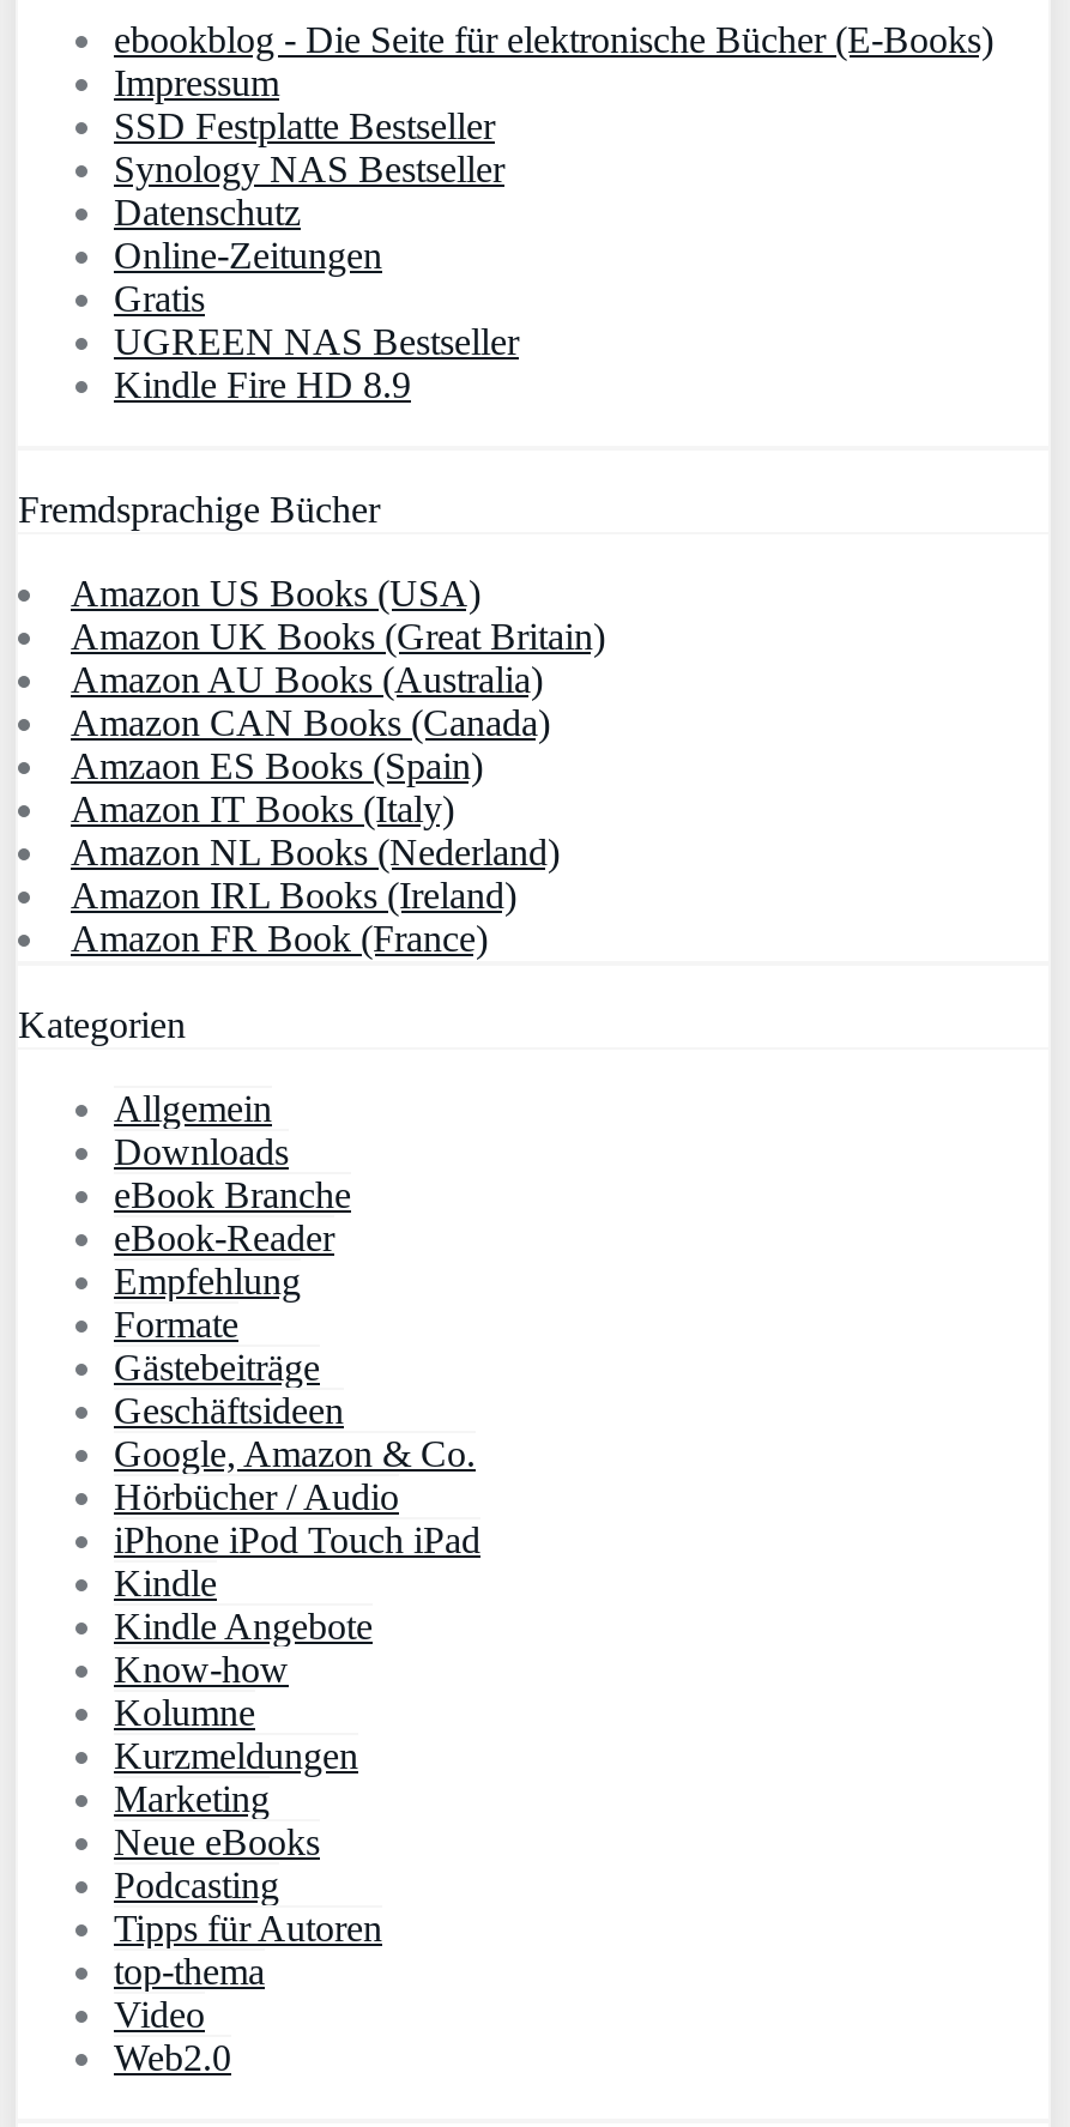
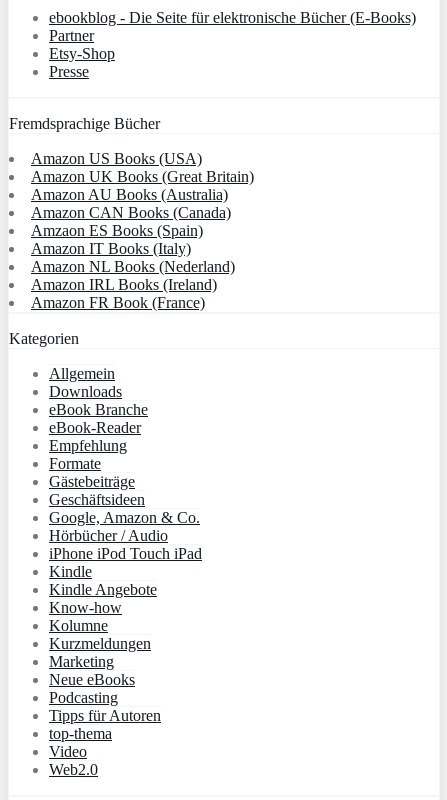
[114,63,519,406] Impressum | SSD Festplatte Bestseller | Synology NAS Bestseller | Datenschutz | Online-Zeitungen | Gratis | UGREEN NAS Bestseller | Kindle Fire HD 8.9 -> [49,27,115,80] Partner | Etsy-Shop | Presse

